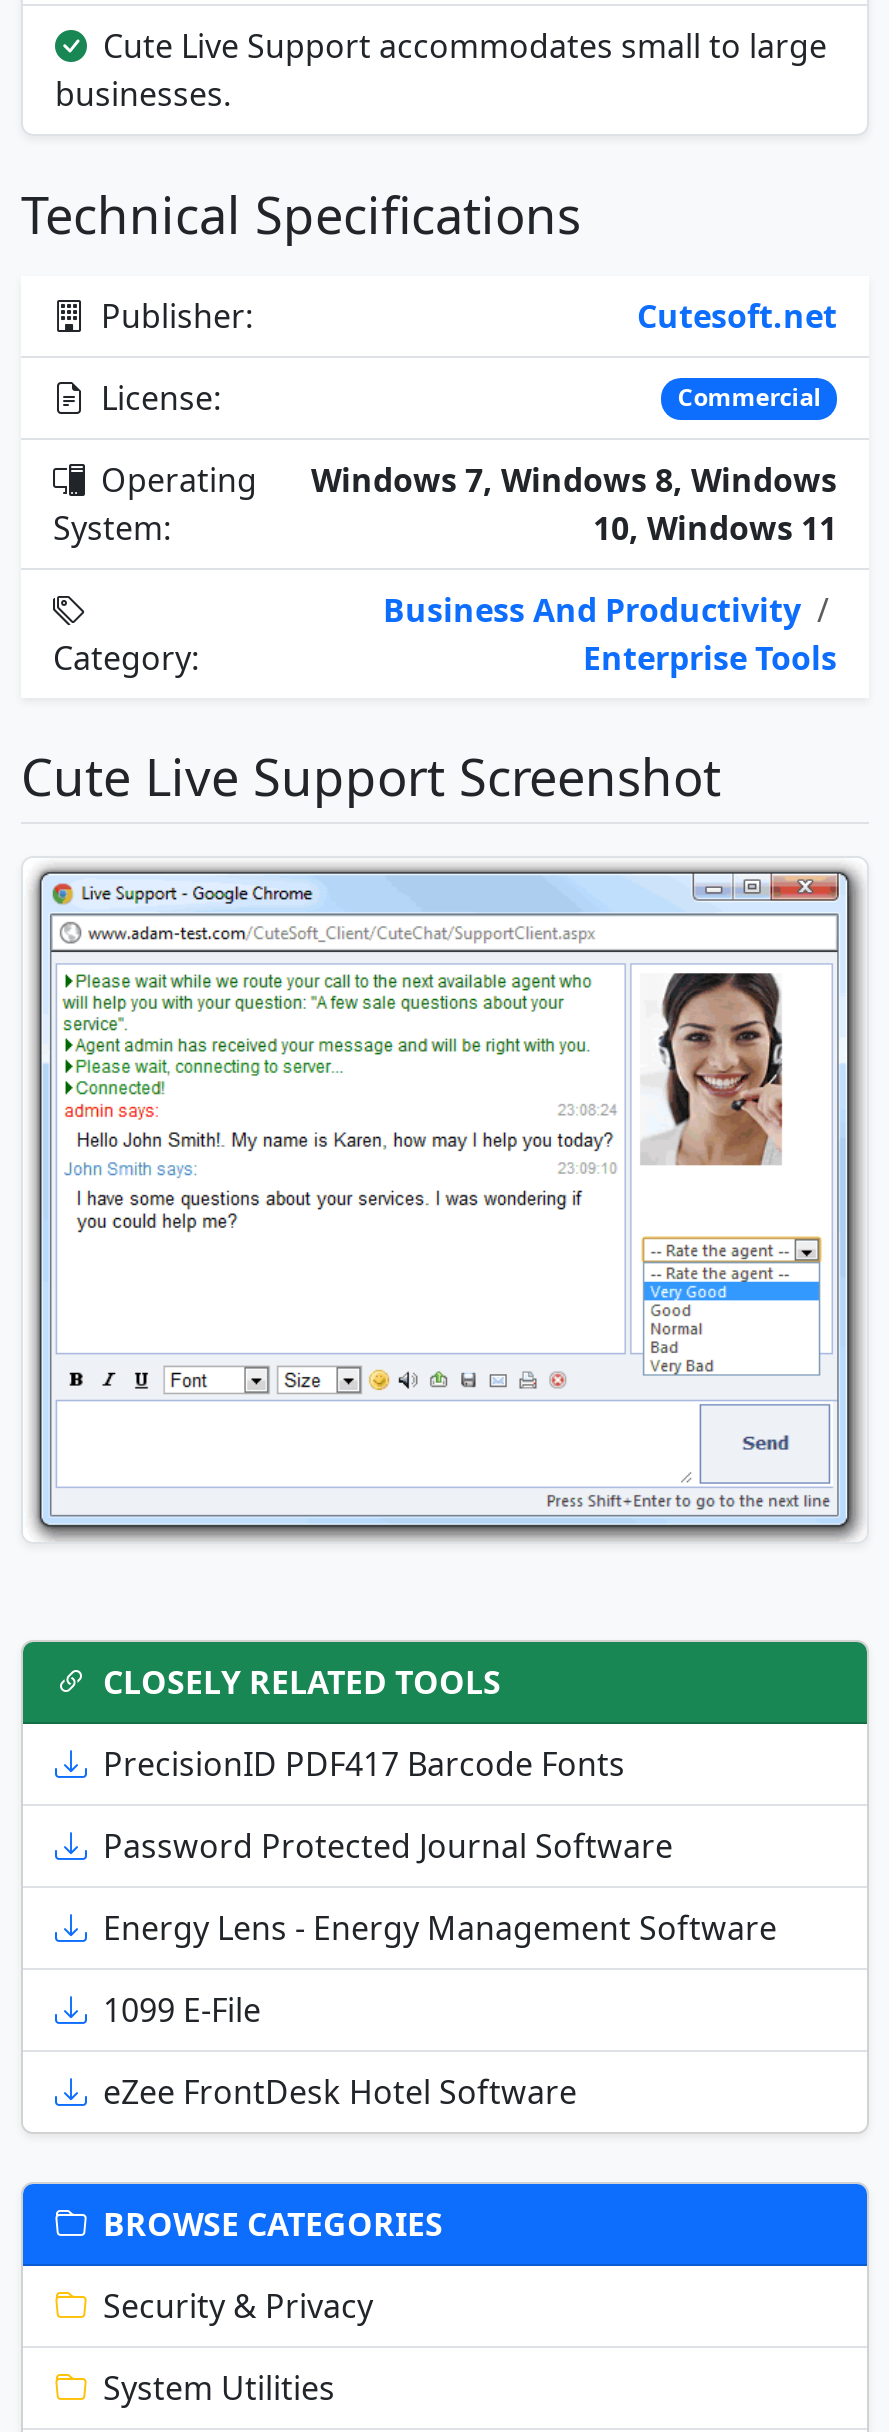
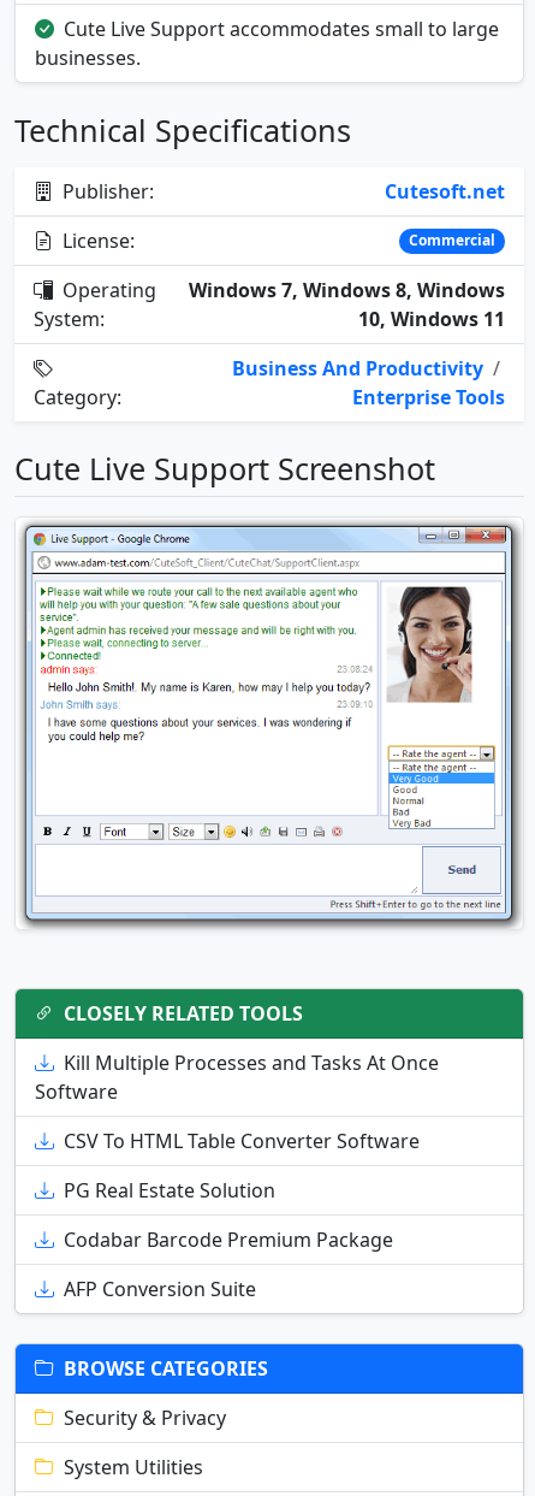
[103,1741,625,1785] PrecisionID PDF417 Barcode Fonts -> [35,1049,439,1104] Kill Multiple Processes and Tasks At Once | Software
[103,1823,673,1867] Password Protected Journal Software -> [64,1127,420,1154] CSV To HTML Table Converter Software
[103,1905,777,1949] Energy Lens - Energy Management Software -> [64,1176,275,1203] PG Real Estate Solution
[103,1987,261,2031] 1099 E-File -> [64,1226,393,1252] Codabar Barcode Premium Package
[103,2069,577,2113] eZee FrontDesk Hotel Software -> [64,1275,256,1302] AFP Conversion Suite

